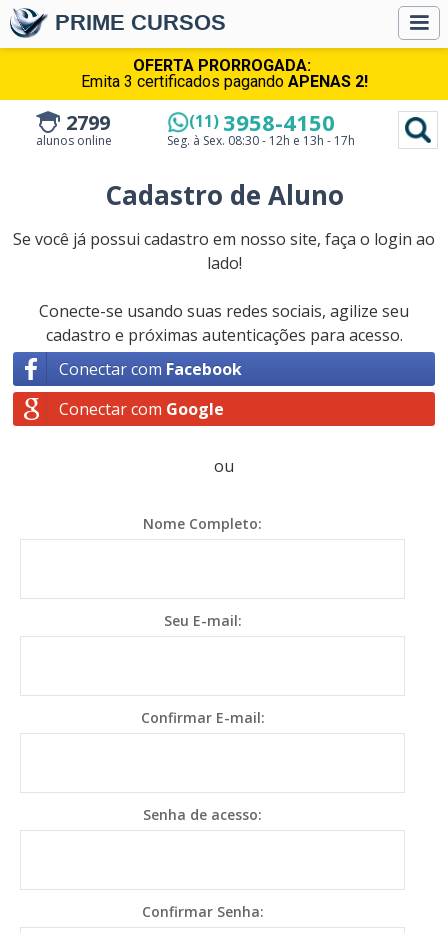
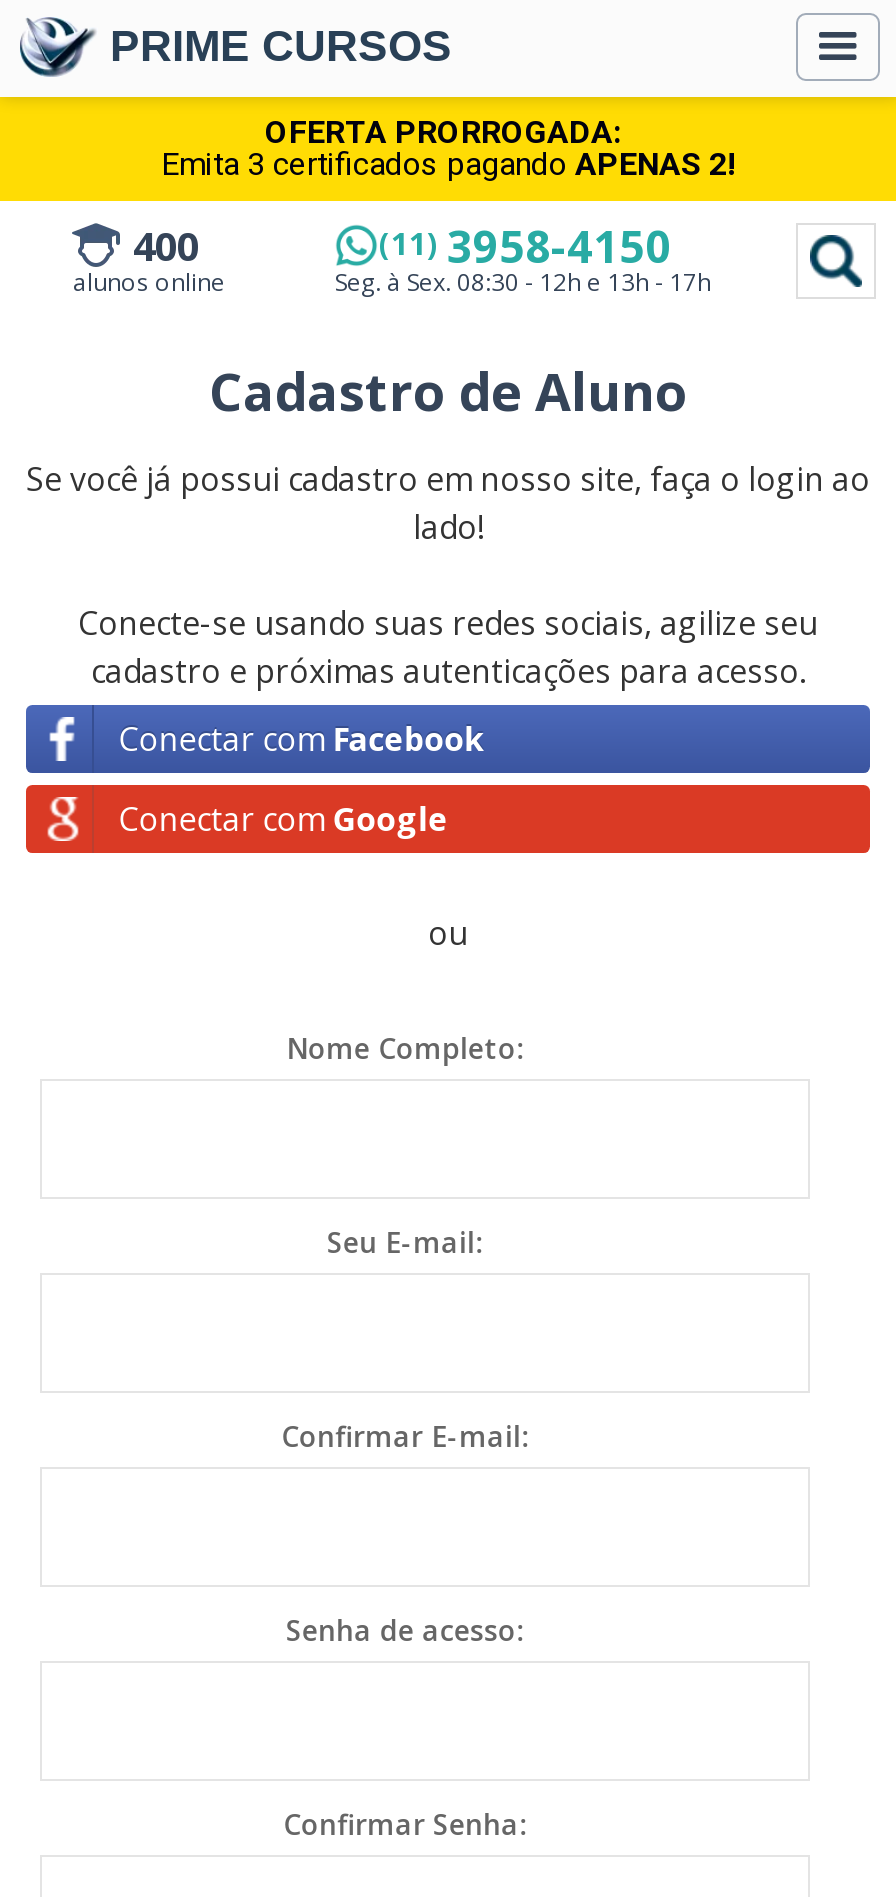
[66,109,110,136] 2799 -> [133,219,199,273] 400

